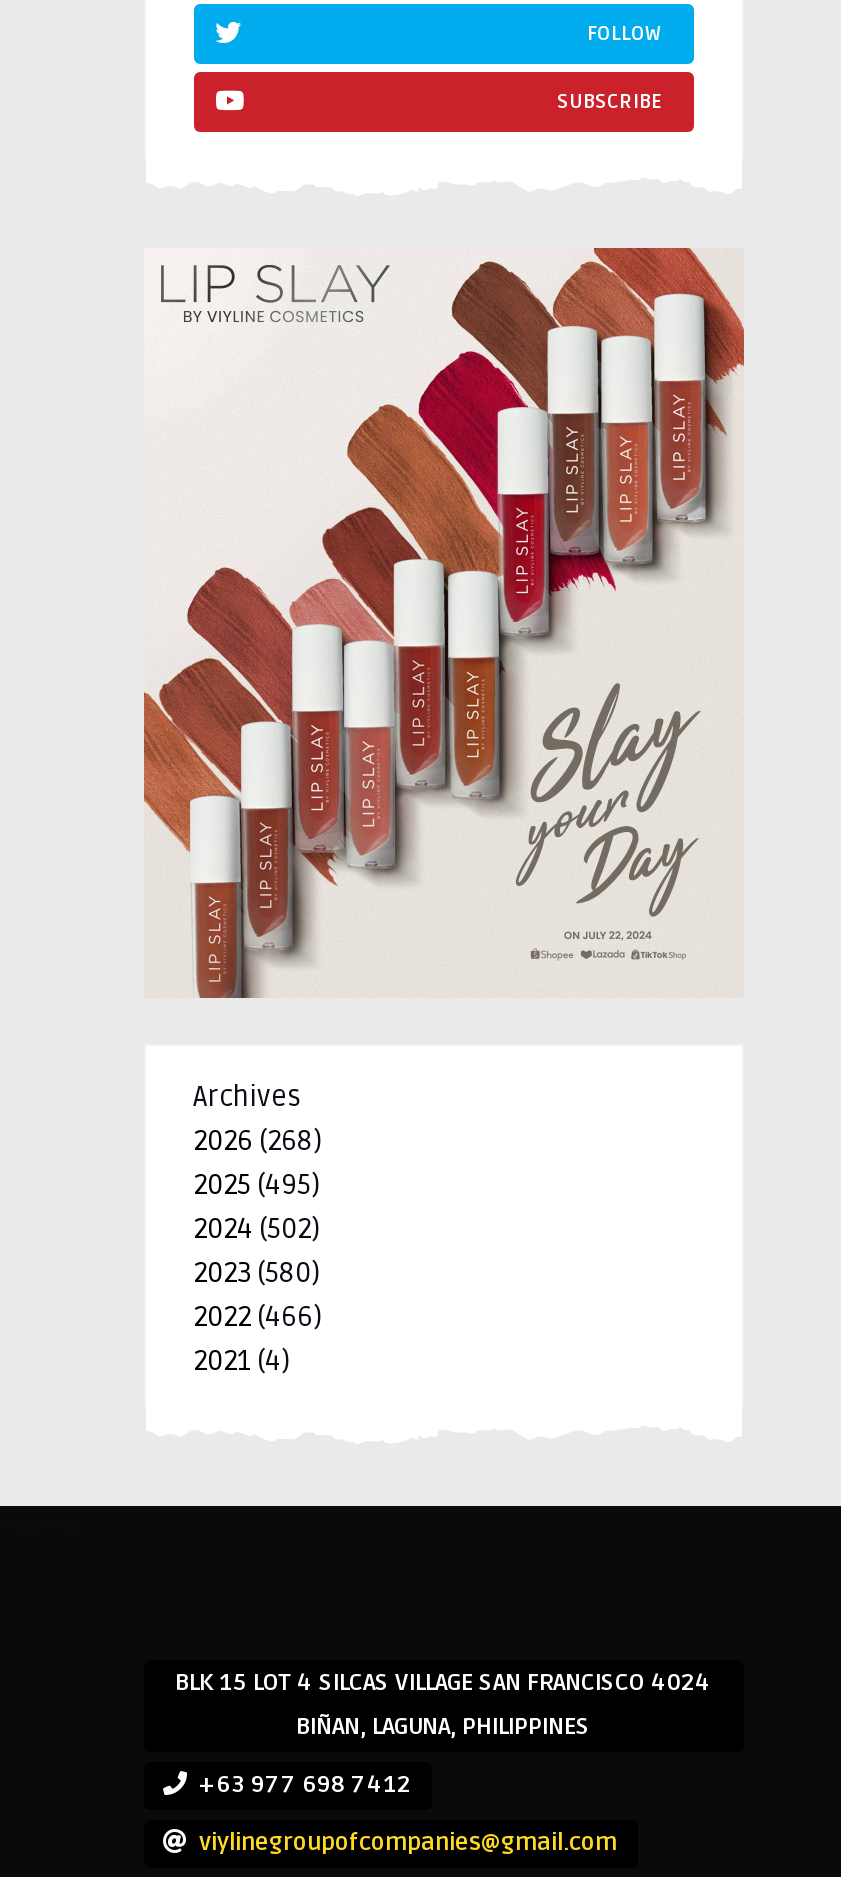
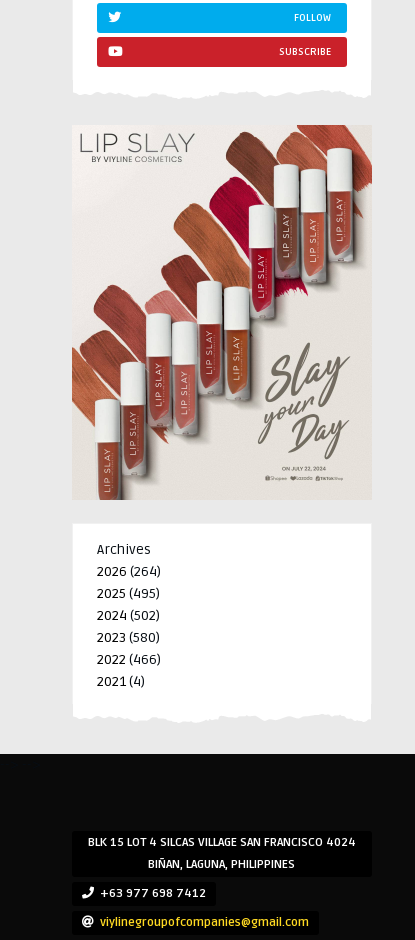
[193,1124,321,1158] 2026 (268) -> [96,563,160,580] 2026 (264)

